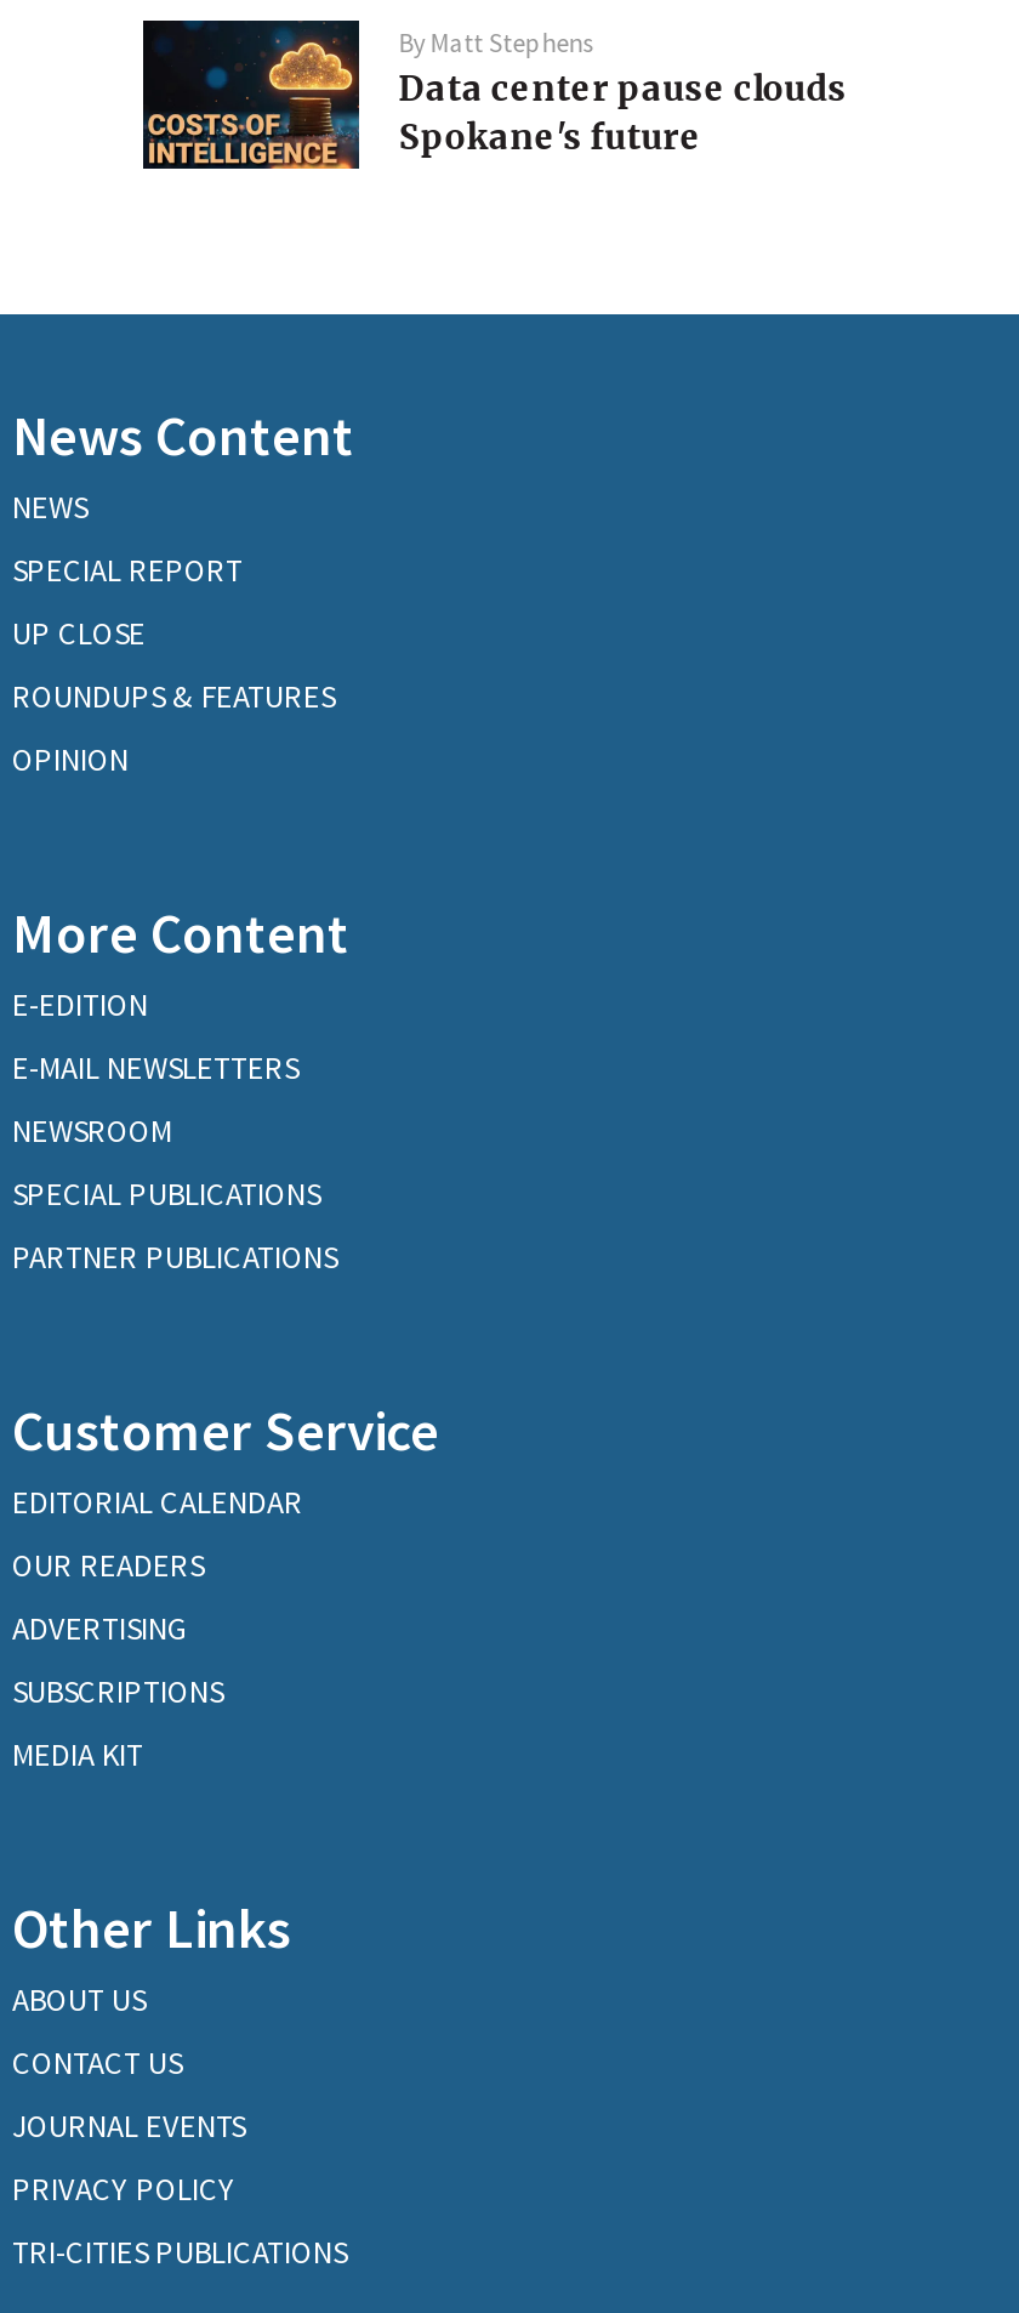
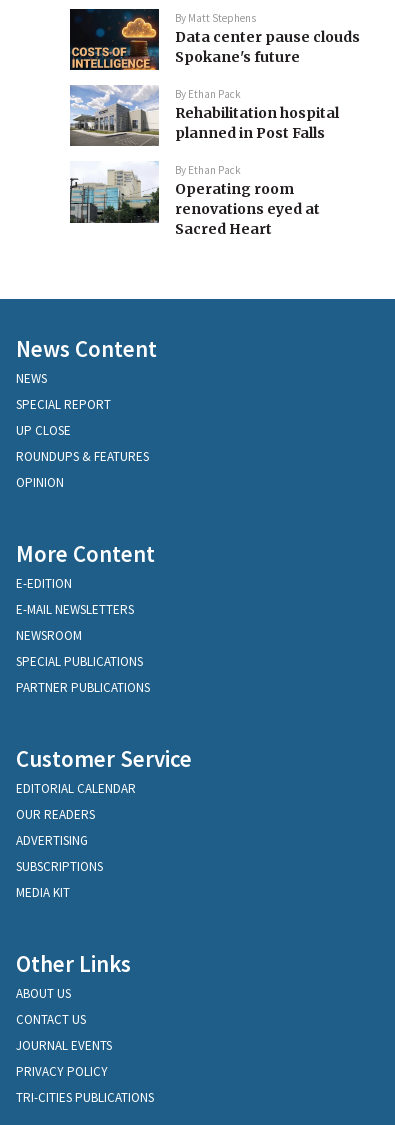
none -> [69,84,339,238] [image] | By Ethan Pack | Rehabilitation hospital | planned in Post Falls | By Ethan Pack | Operating room | renovations eyed at | Sacred Heart
none -> [69,161,160,239] [image]

